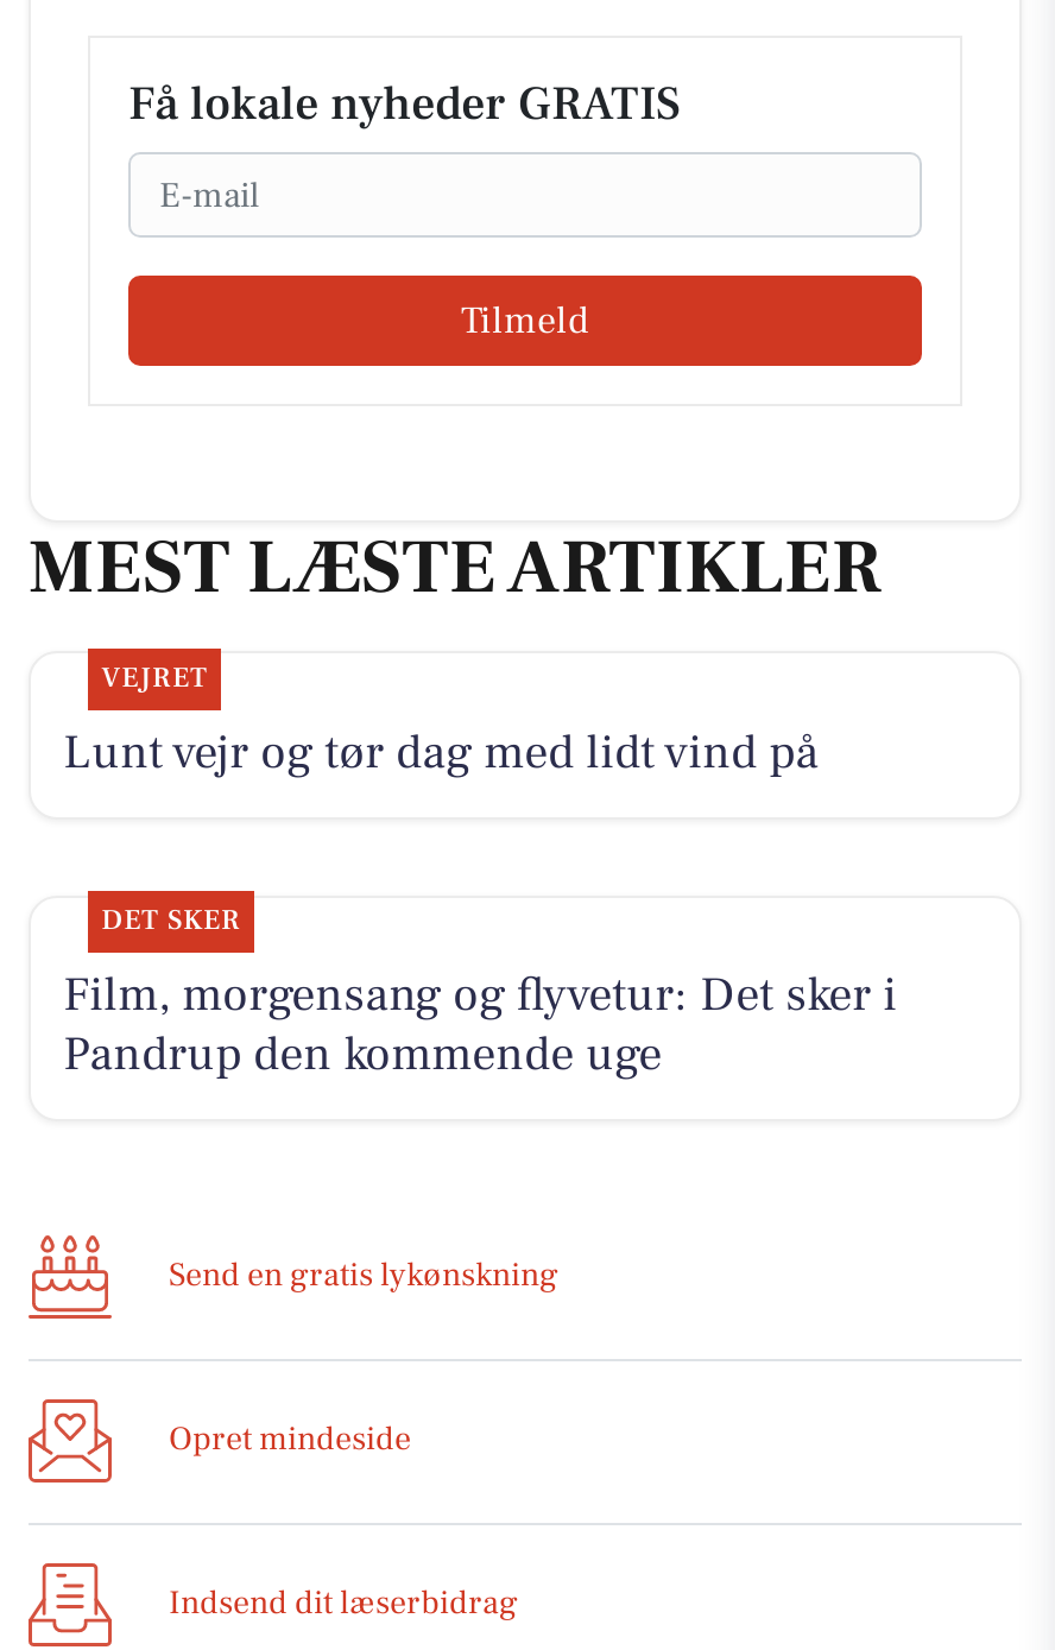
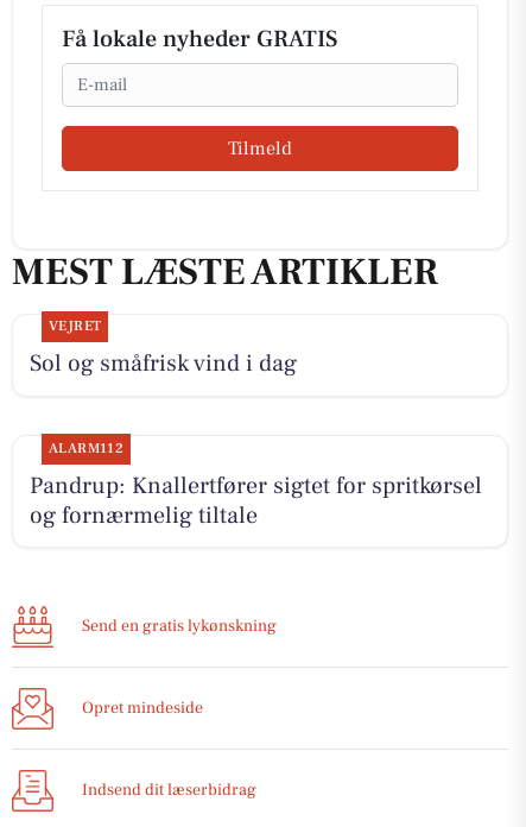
[63,722,819,784] Lunt vejr og tør dag med lidt vind på -> [29,349,296,380] Sol og småfrisk vind i dag
[63,903,897,1086] DET SKER | Film, morgensang og flyvetur: Det sker i | Pandrup den kommende uge -> [29,439,482,531] ALARM112 | Pandrup: Knallertfører sigtet for spritkørsel | og fornærmelig tiltale

